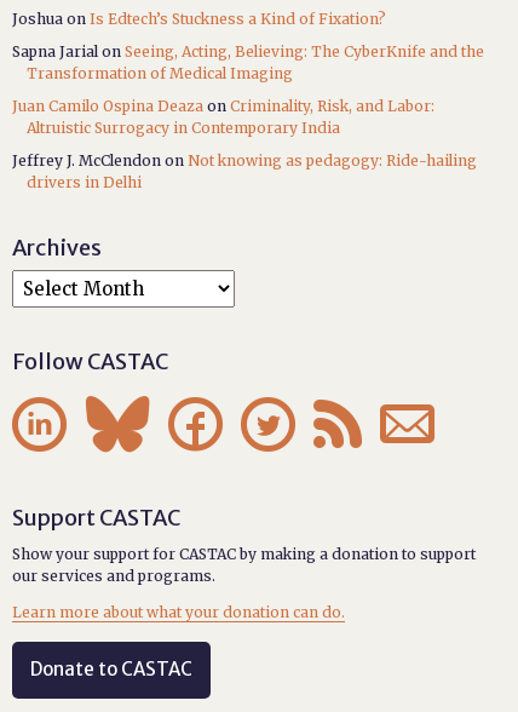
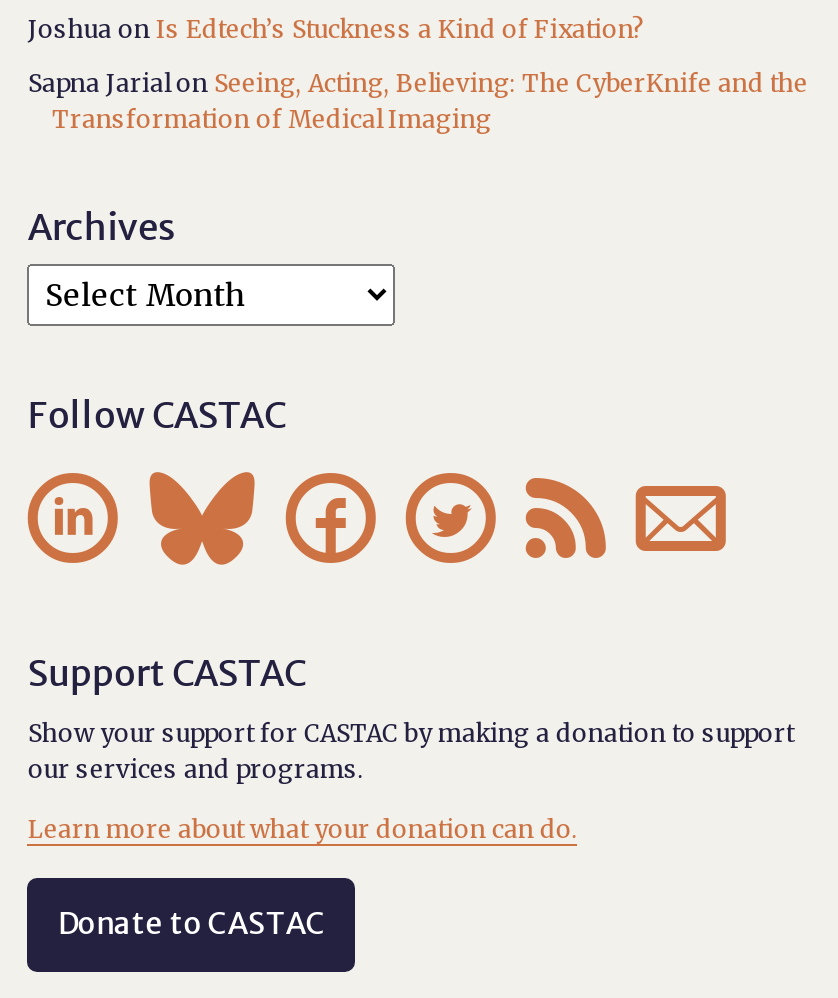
[13,97,477,191] Juan Camilo Ospina Deaza on Criminality, Risk, and Labor: | Altruistic Surrogacy in Contemporary India | Jeffrey J. McClendon on Not knowing as pedagogy: Ride-hailing | drivers in Delhi -> none

